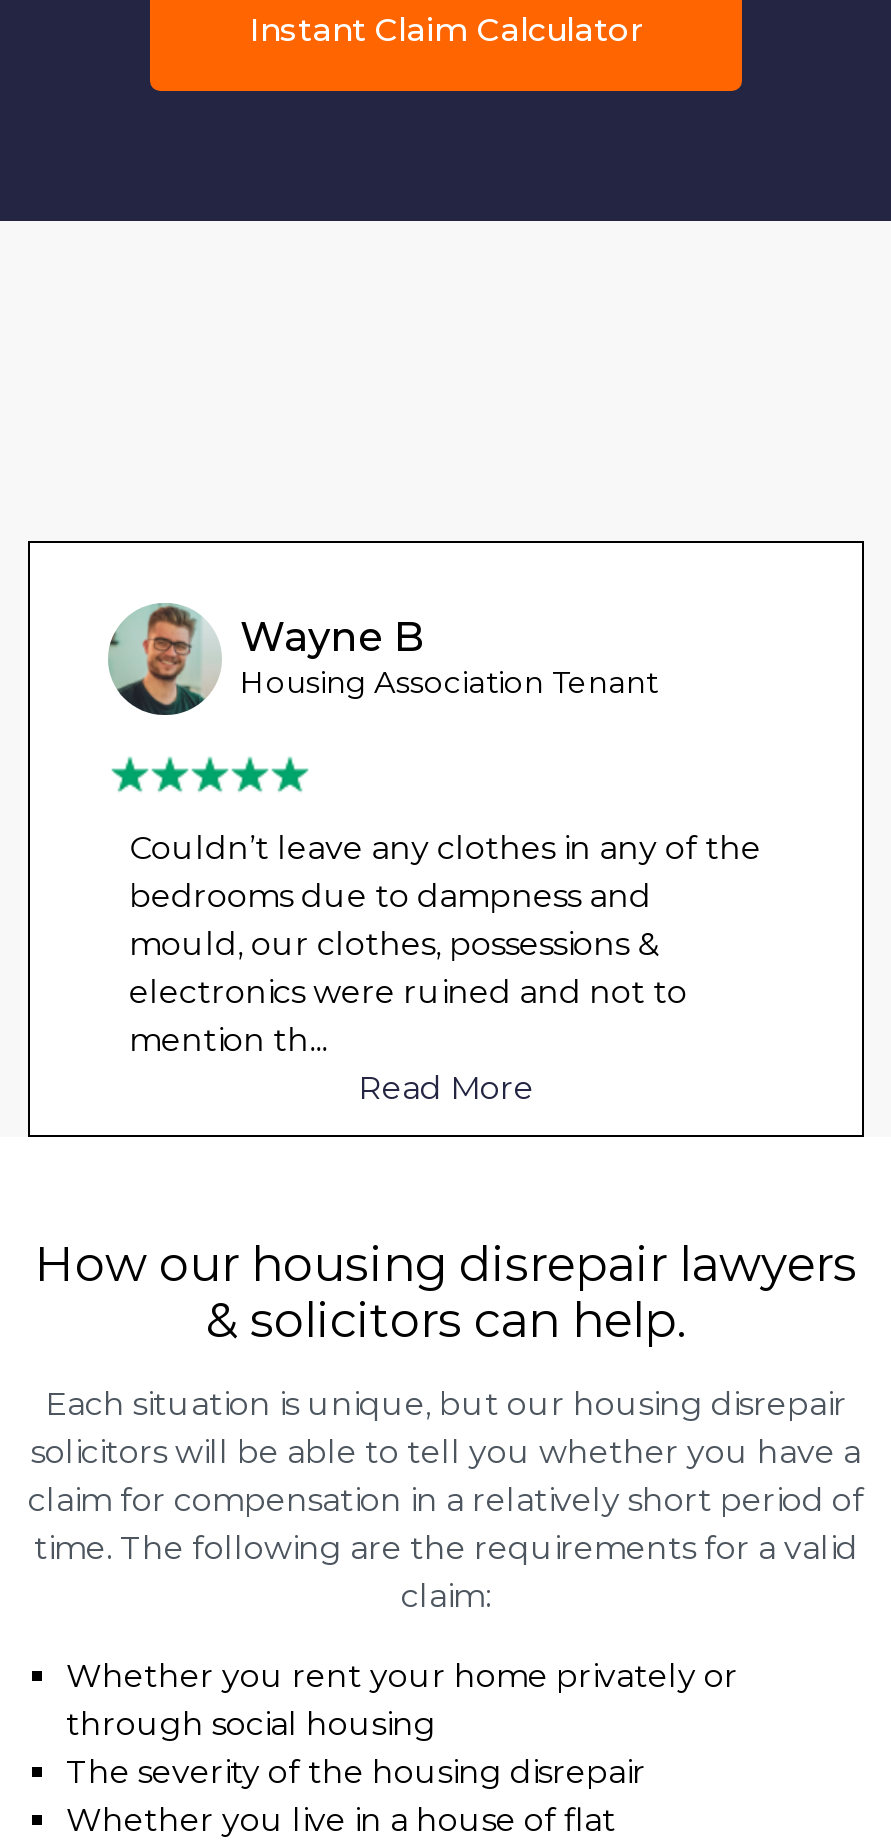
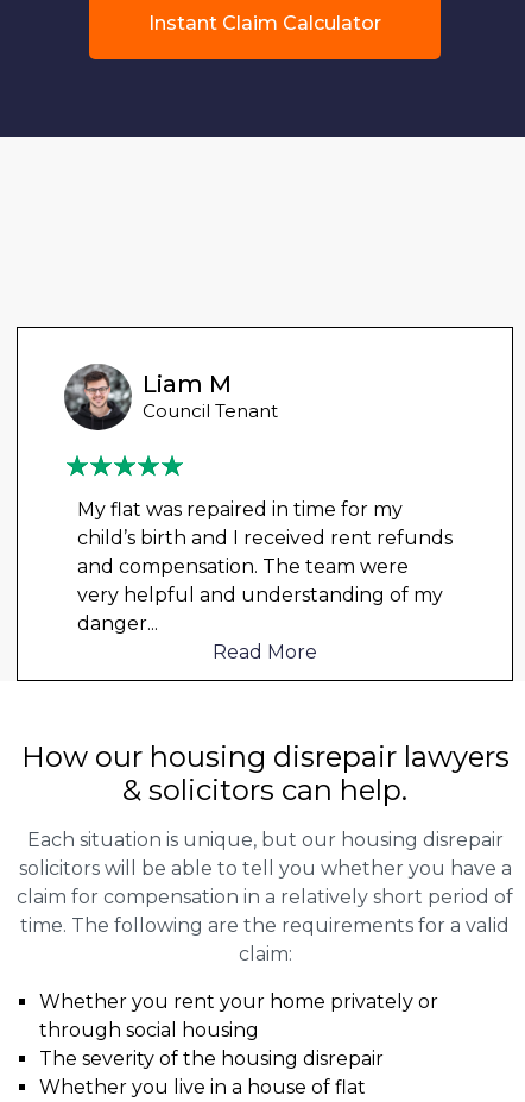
[110,607,658,707] [image] | Wayne B | Housing Association Tenant -> [64,365,278,427] [image] | Liam M | Council Tenant
[129,829,761,1059] Couldn’t leave any clothes in any of the | bedrooms due to dampness and | mould, our clothes, possessions & | electronics were ruined and not to | mention th... -> [77,498,452,635] My flat was repaired in time for my | child’s birth and I received rent refunds | and compensation. The team were | very helpful and understanding of my | danger...

